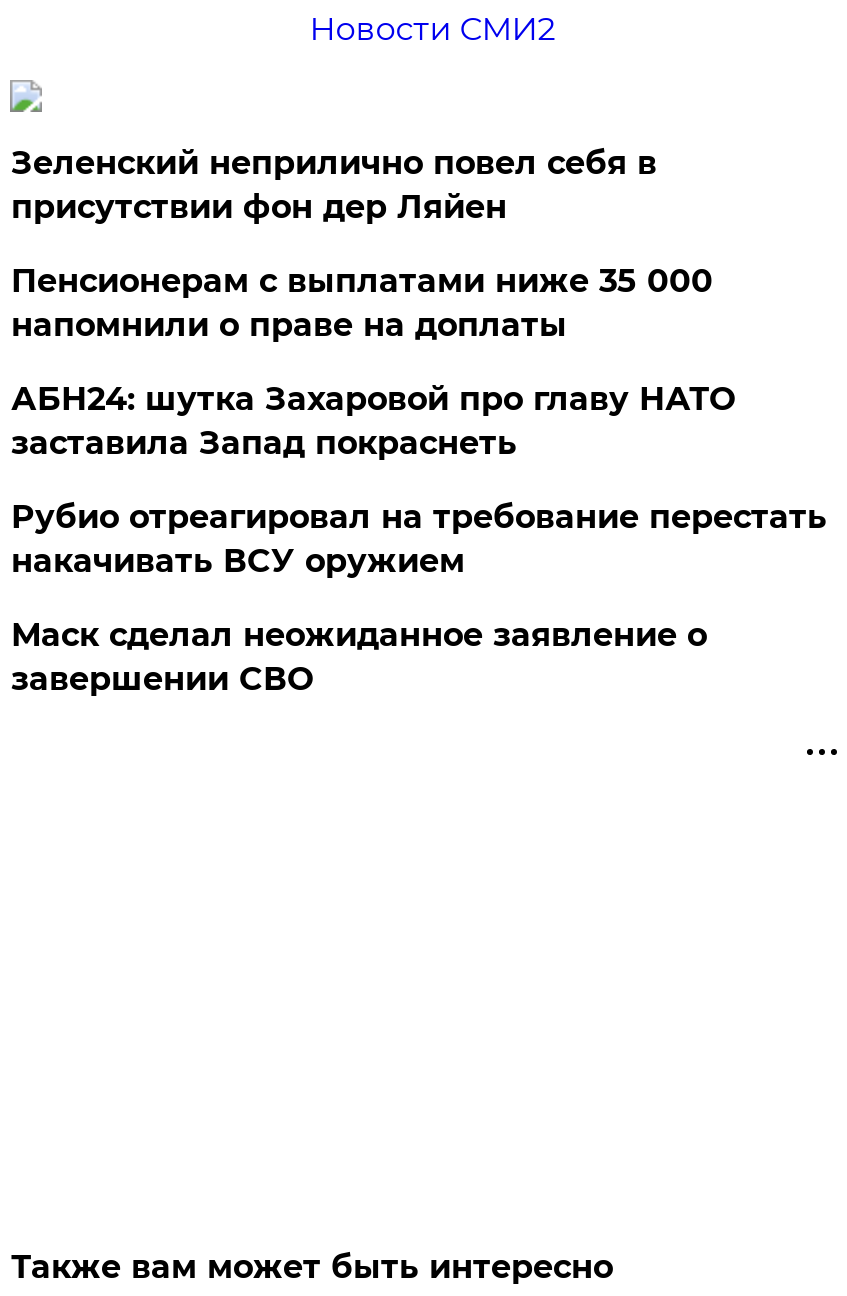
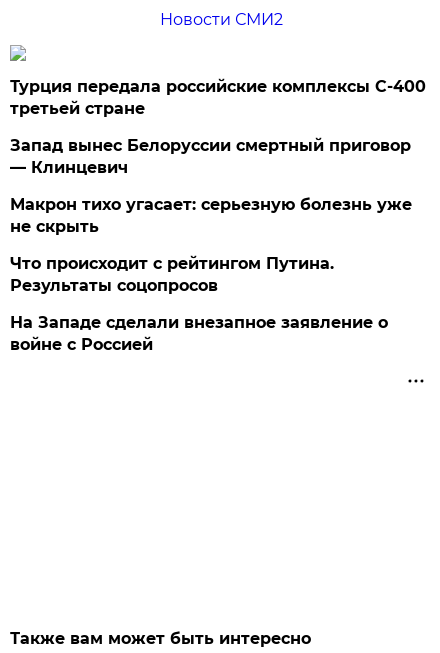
[11,144,657,226] Зеленский неприлично повел cебя в | присутствии фон дер Ляйен -> [10,77,426,118] Турция передала российские комплексы С-400 | третьей стране
[11,262,713,344] Пенсионерам с выплатами ниже 35 000 | напомнили о праве на доплаты -> [10,136,411,177] Запад вынес Белоруссии смертный приговор | — Клинцевич
[11,380,735,462] АБН24: шутка Захаровой про главу НАТО | заставила Запад покраснеть -> [10,195,412,236] Макрон тихо угасает: серьезную болезнь уже | не скрыть
[11,498,827,580] Рубио отреагировал на требование перестать | накачивать ВСУ оружием -> [10,254,334,295] Что происходит с рейтингом Путина. | Результаты соцопросов
[11,616,707,698] Маск сделал неожиданное заявление о | завершении СВО -> [10,313,388,354] На Западе сделали внезапное заявление о | войне с Россией

